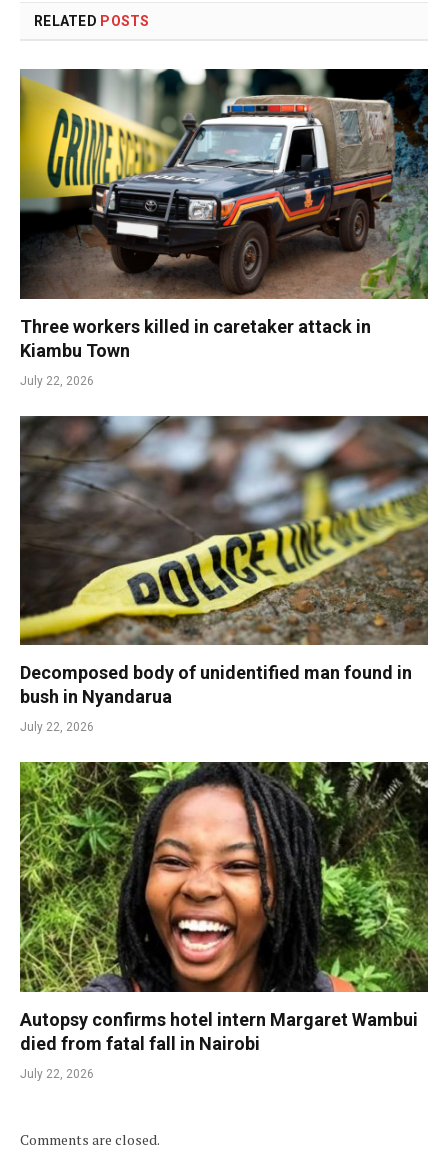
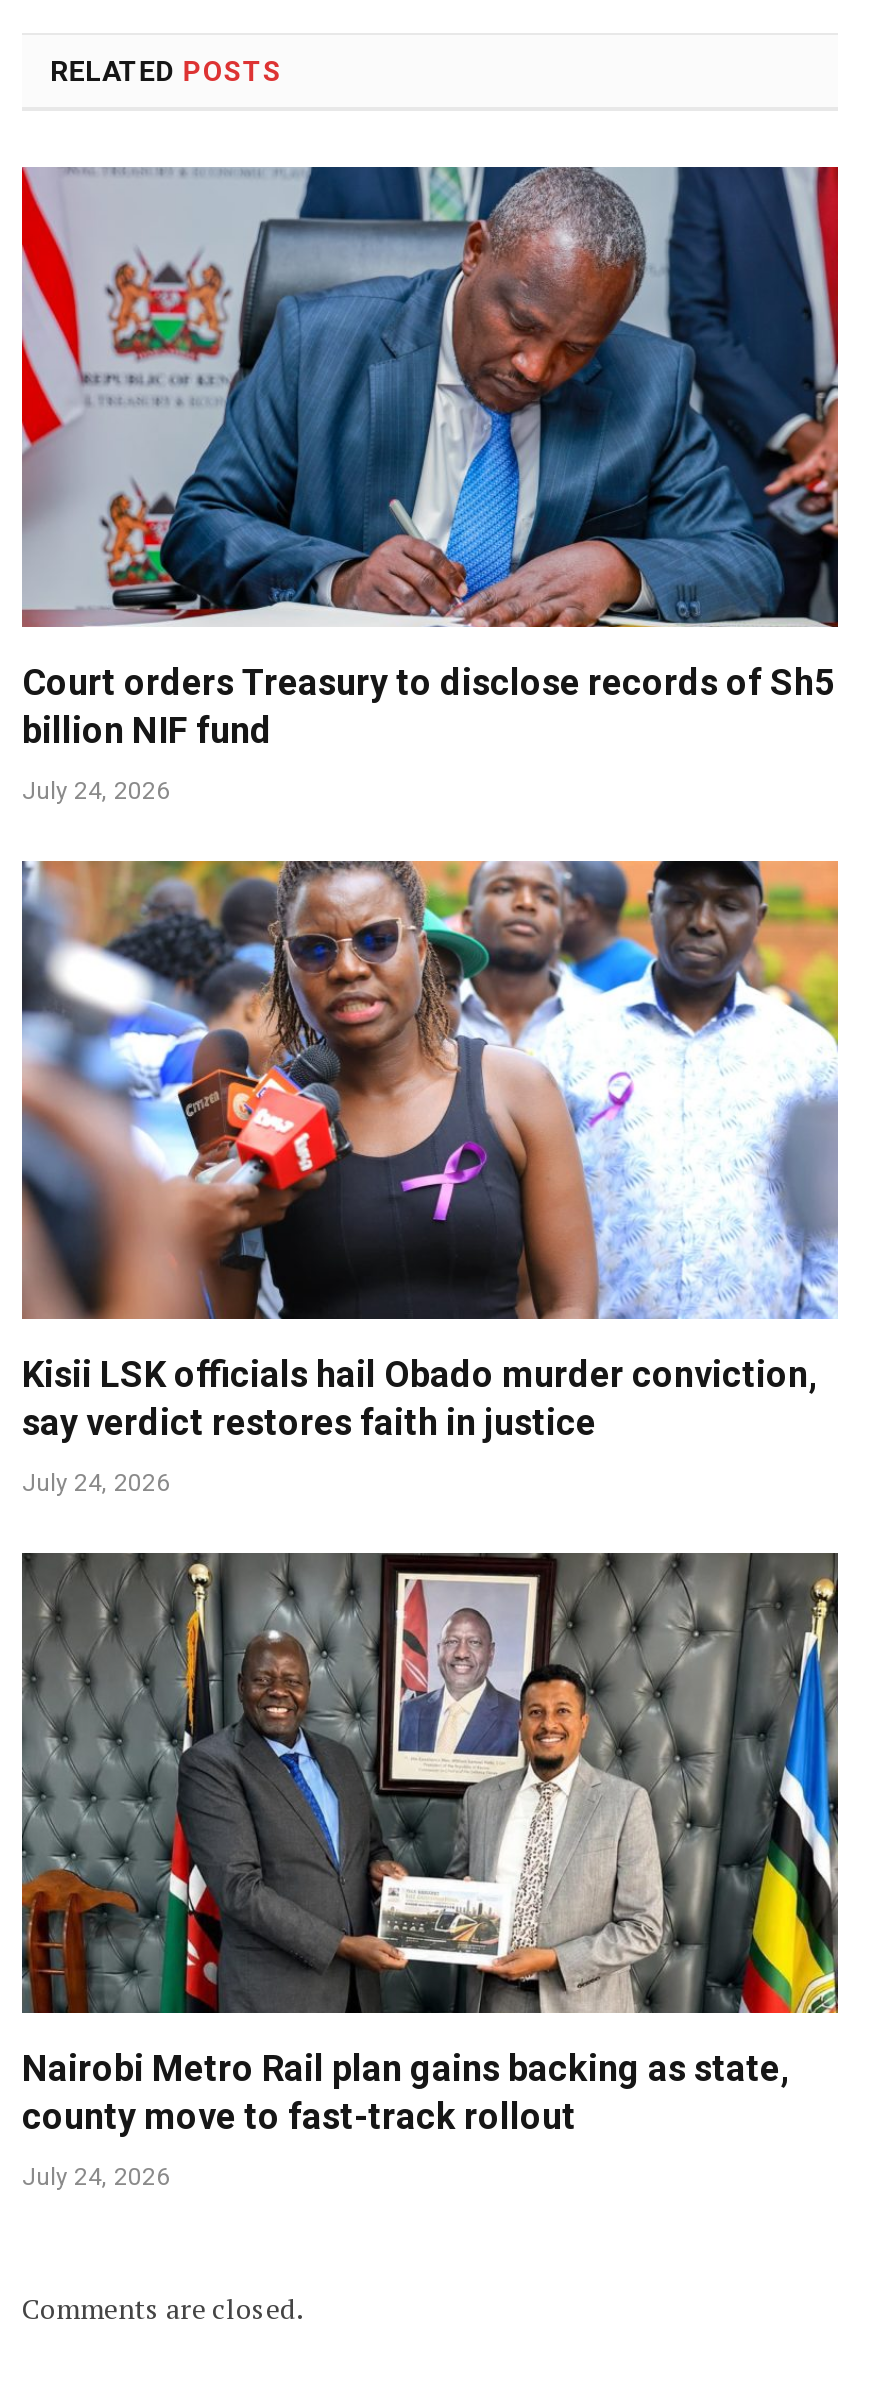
[19,68,429,361] [image] | Three workers killed in caretaker attack in | Kiambu Town -> [20,165,840,751] [image] | Court orders Treasury to disclose records of Sh5 | billion NIF fund
[20,374,94,388] July 22, 2026 -> [22,777,170,805] July 24, 2026
[19,415,429,707] [image] | Decomposed body of unidentified man found in | bush in Nyandarua -> [20,859,840,1444] [image] | Kisii LSK officials hail Obado murder conviction, | say verdict restores faith in justice
[20,720,94,734] July 22, 2026 -> [22,1470,170,1498] July 24, 2026
[19,761,428,1054] [image] | Autopsy confirms hotel intern Margaret Wambui | died from fatal fall in Nairobi -> [20,1551,840,2137] [image] | Nairobi Metro Rail plan gains backing as state, | county move to fast-track rollout
[20,1067,94,1081] July 22, 2026 -> [22,2163,170,2191] July 24, 2026

